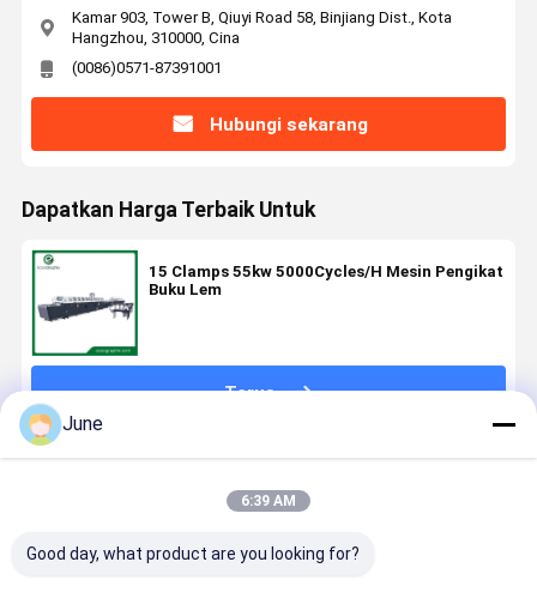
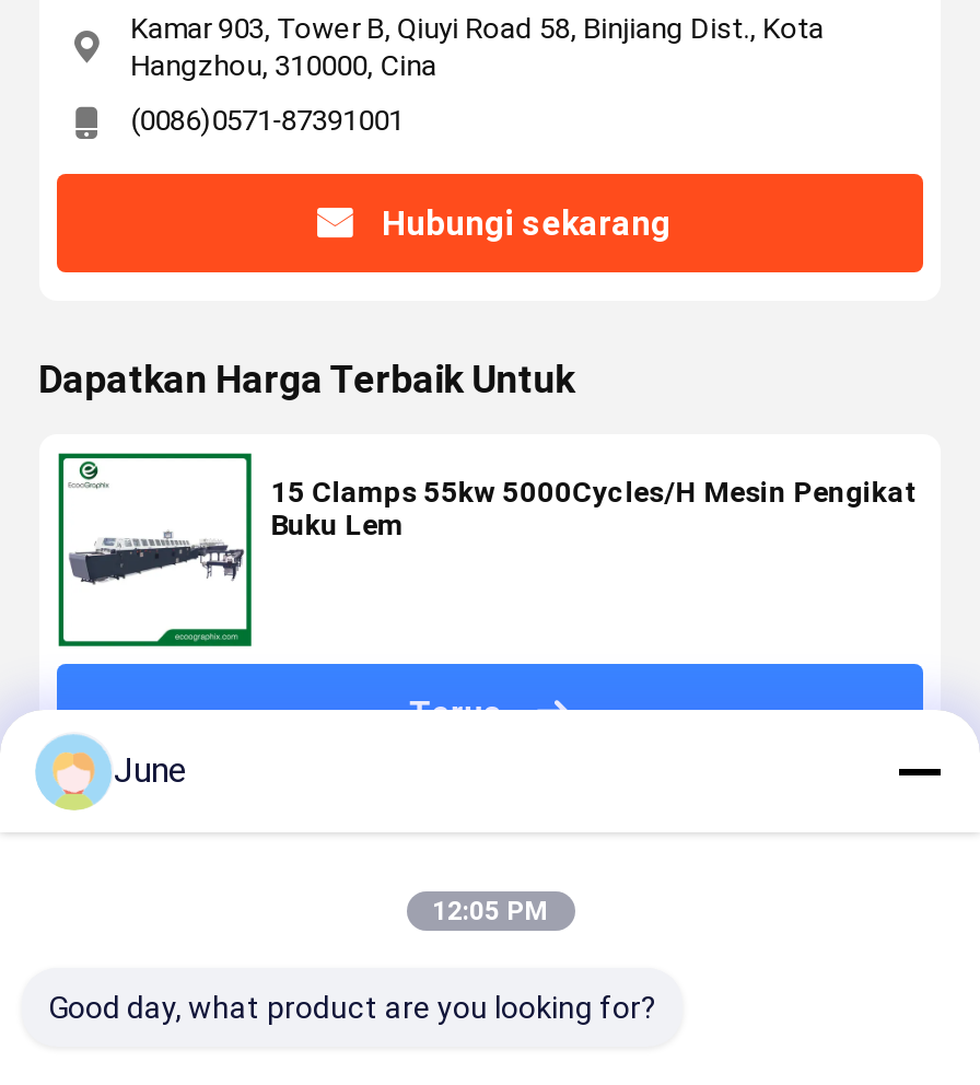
[241,493,296,509] 6:39 AM -> [432,896,548,926] 12:05 PM

